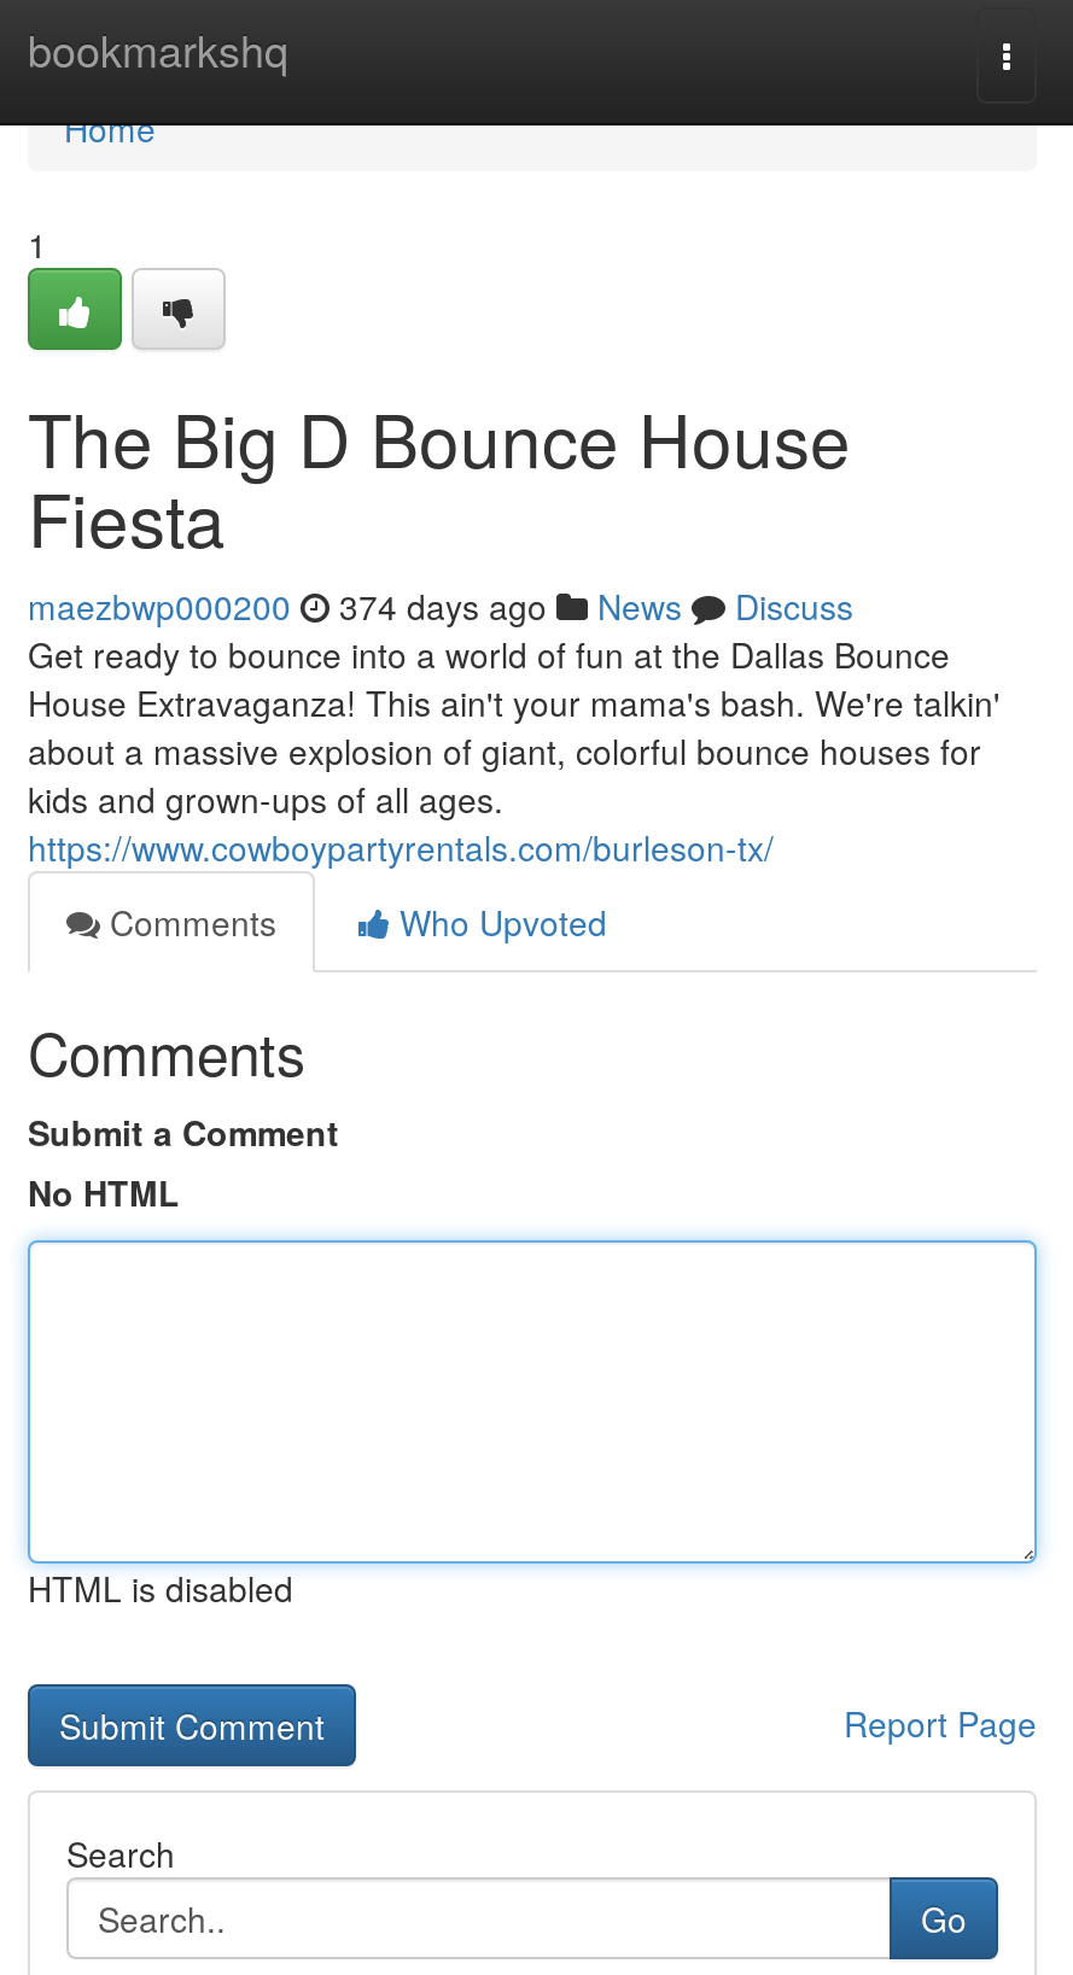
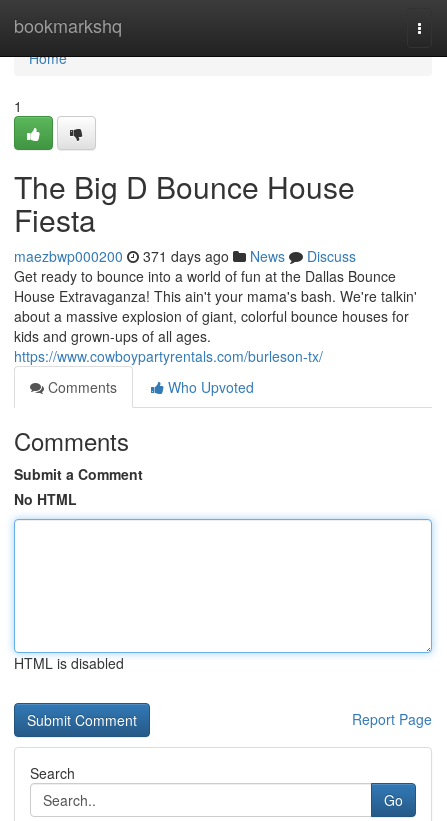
[28,582,853,630] maezbwp000200 374 days ago News Discuss -> [14,246,356,266] maezbwp000200 371 days ago News Discuss

